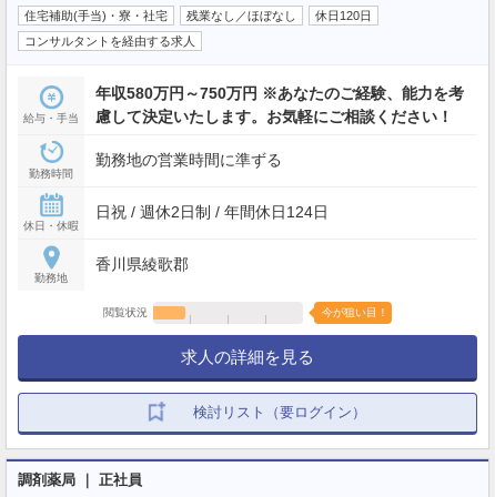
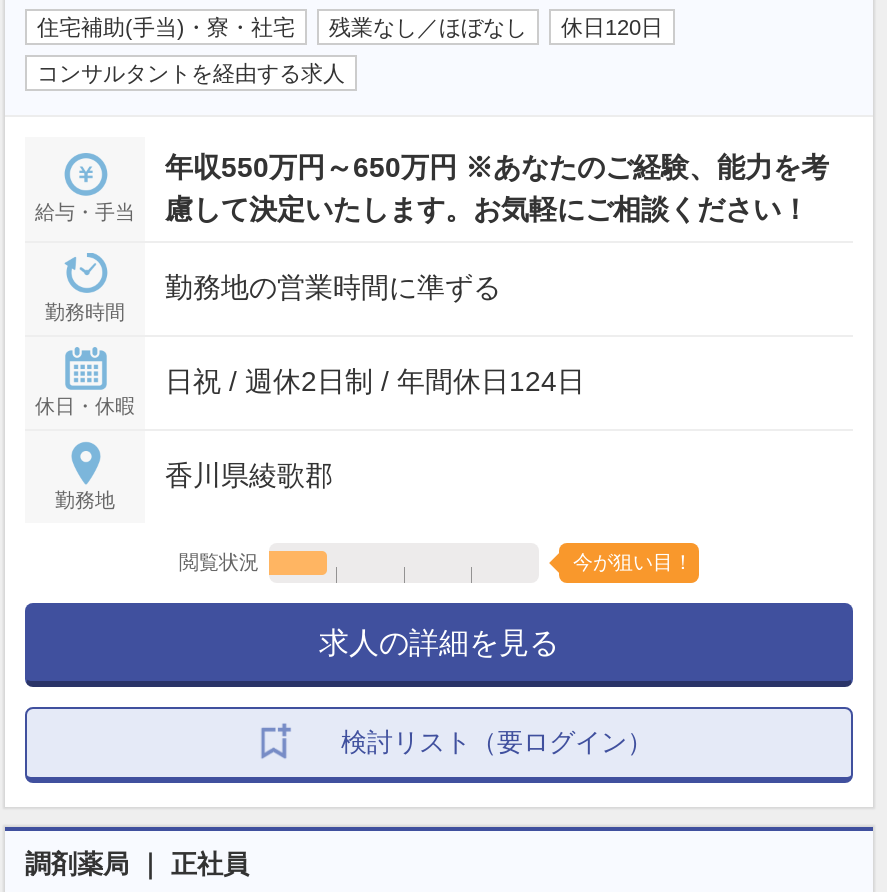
[95,84,464,102] 年収580万円～750万円 ※あなたのご経験、能力を考 -> [165,150,829,182] 年収550万円～650万円 ※あなたのご経験、能力を考

